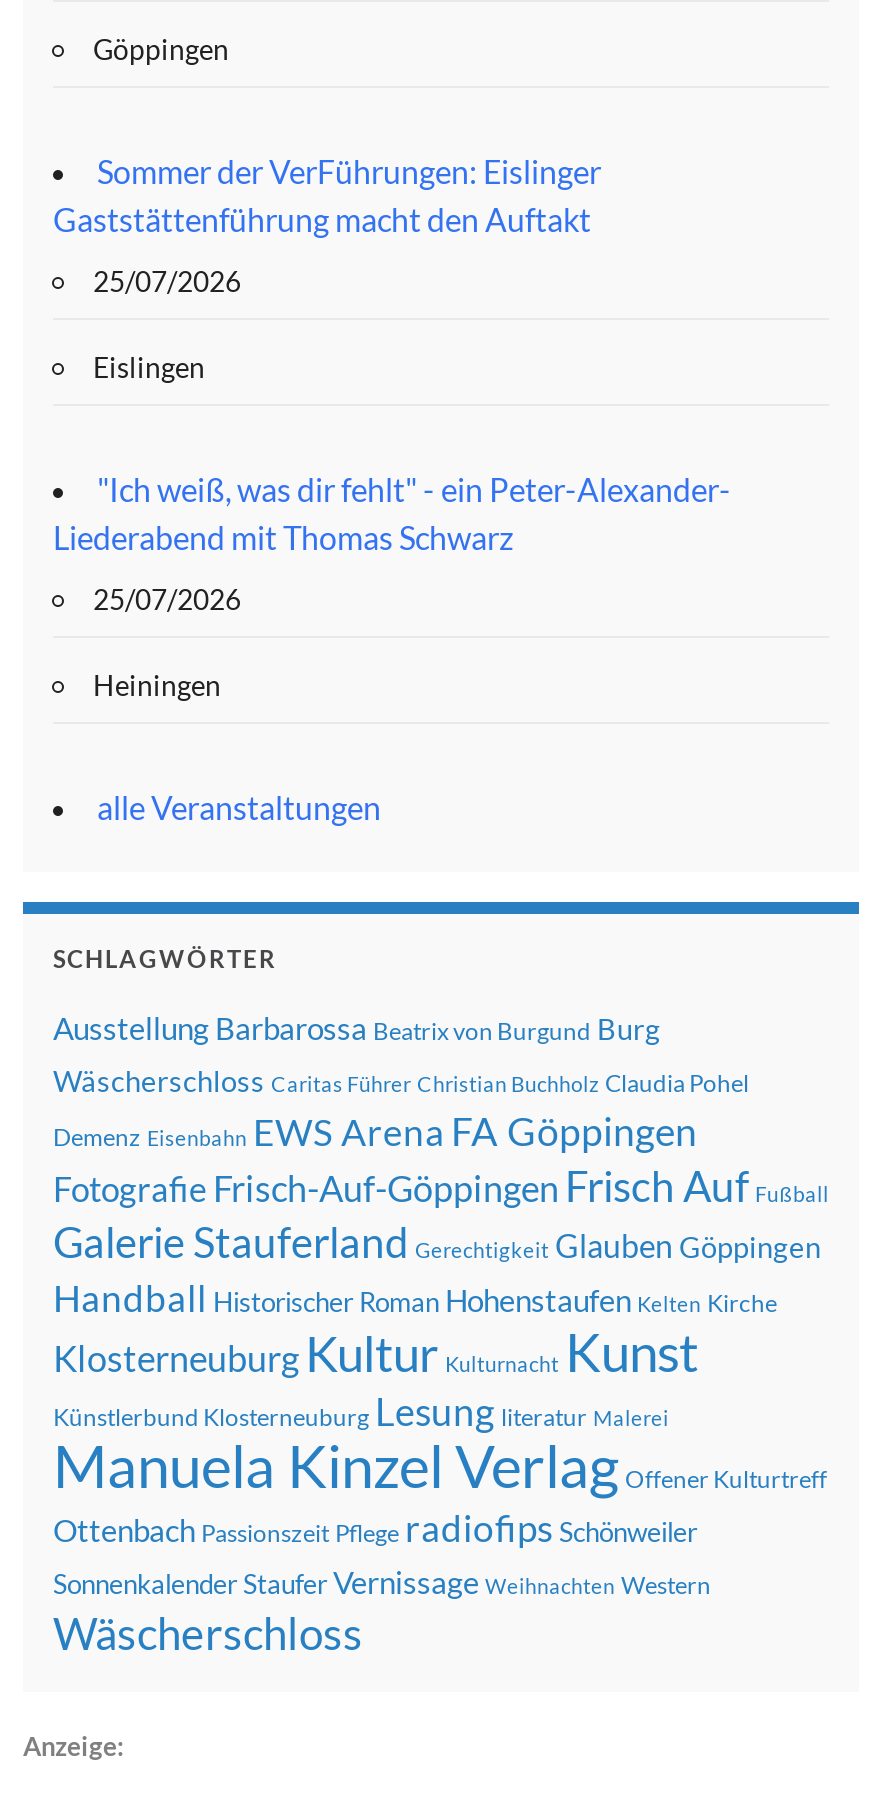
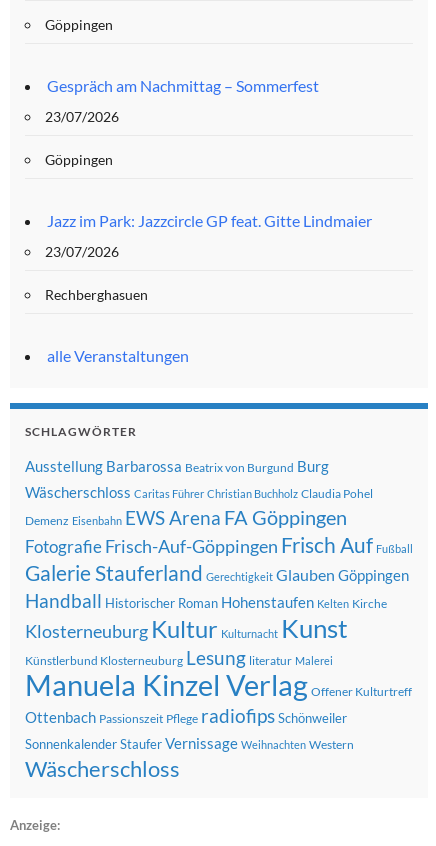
[53,152,601,238] Sommer der VerFührungen: Eislinger | Gaststättenführung macht den Auftakt -> [47,76,319,95] Gespräch am Nachmittag – Sommerfest
[93,264,241,298] 25/07/2026 -> [45,108,119,125] 23/07/2026
[93,350,205,384] Eislingen -> [45,151,113,168] Göppingen
[53,470,731,556] "Ich weiß, was dir fehlt" - ein Peter-Alexander- | Liederabend mit Thomas Schwarz -> [47,211,372,230] Jazz im Park: Jazzcircle GP feat. Gitte Lindmaier
[93,582,241,616] 25/07/2026 -> [45,243,119,260] 23/07/2026
[93,668,221,702] Heiningen -> [45,286,148,303] Rechberghasuen

